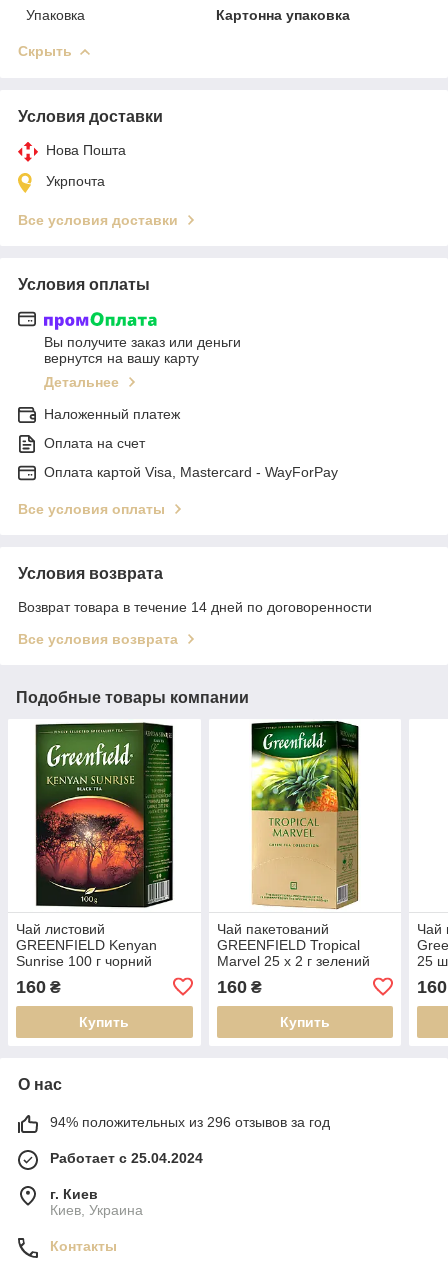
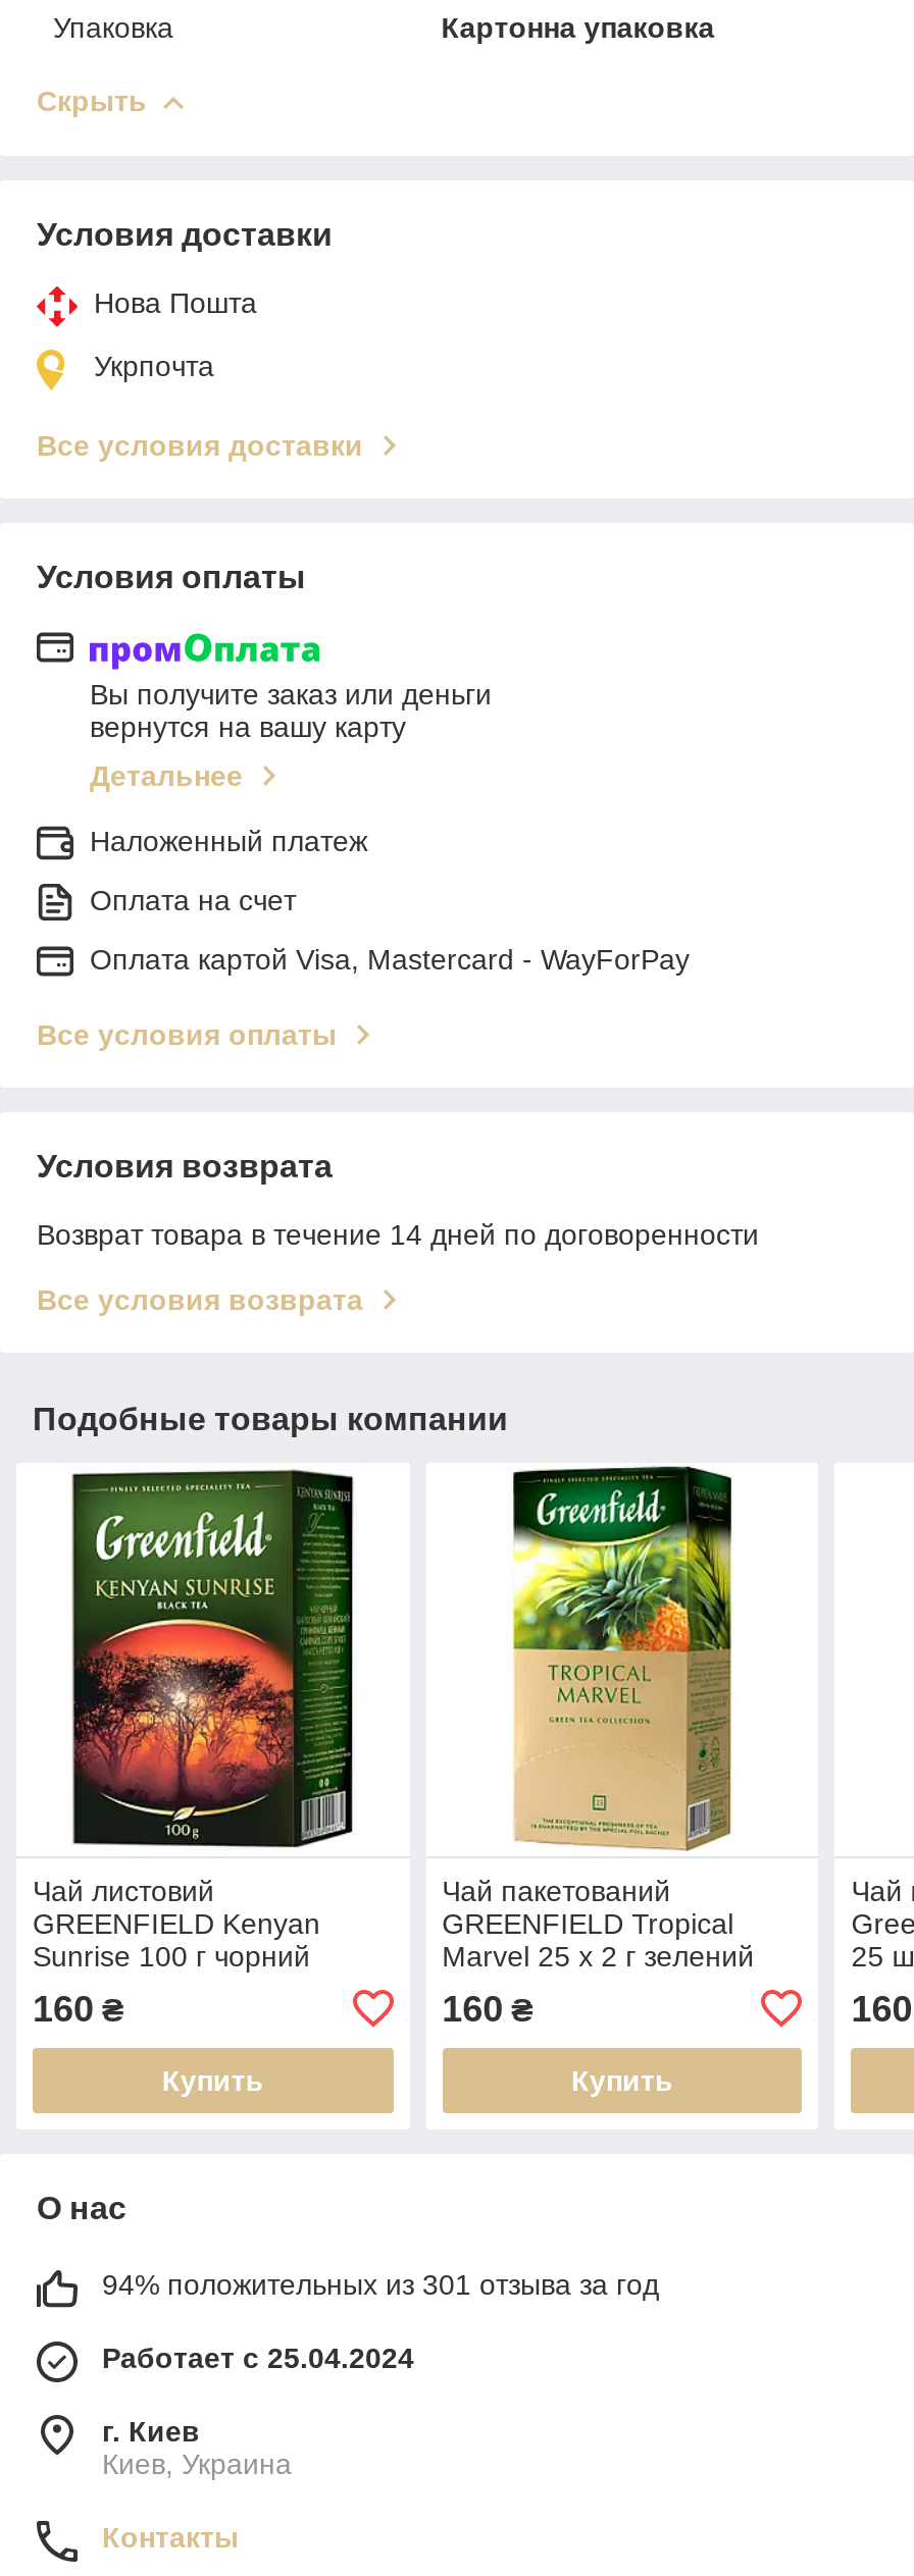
[50,1114,330,1130] 94% положительных из 296 отзывов за год -> [102,2268,659,2300] 94% положительных из 301 отзыва за год

